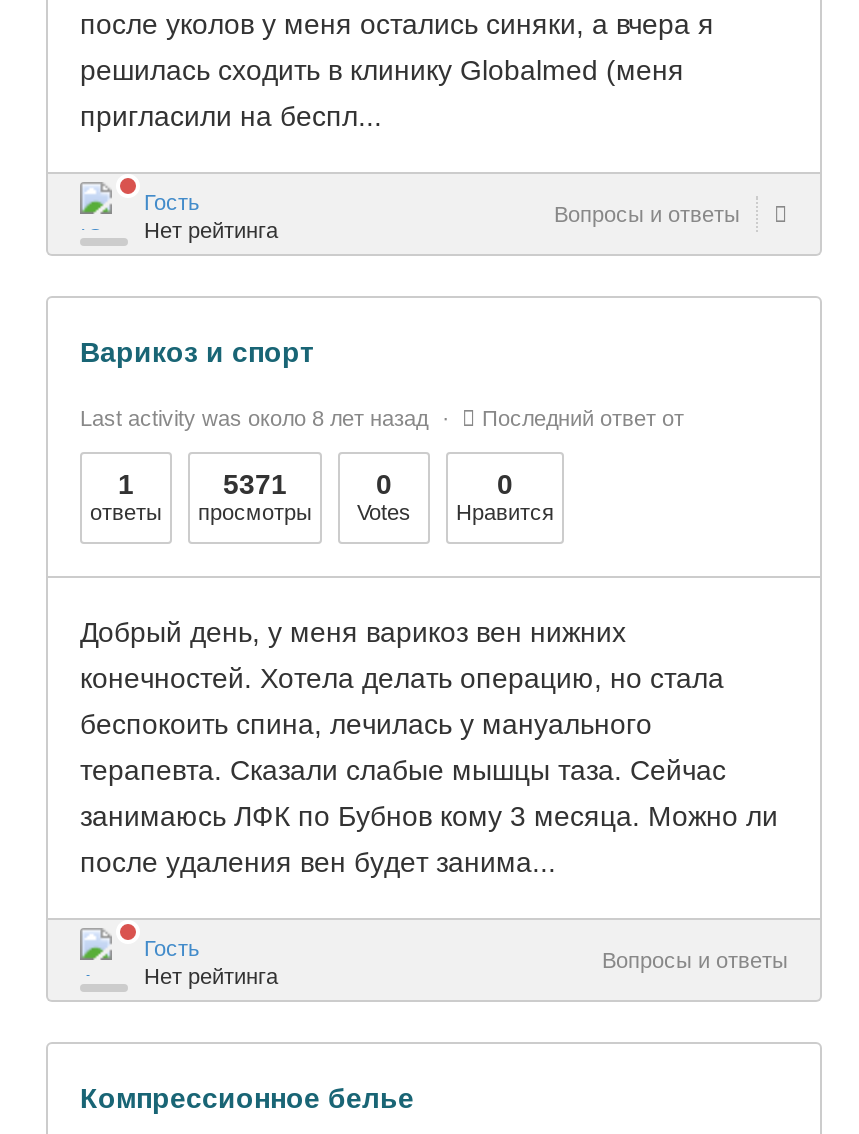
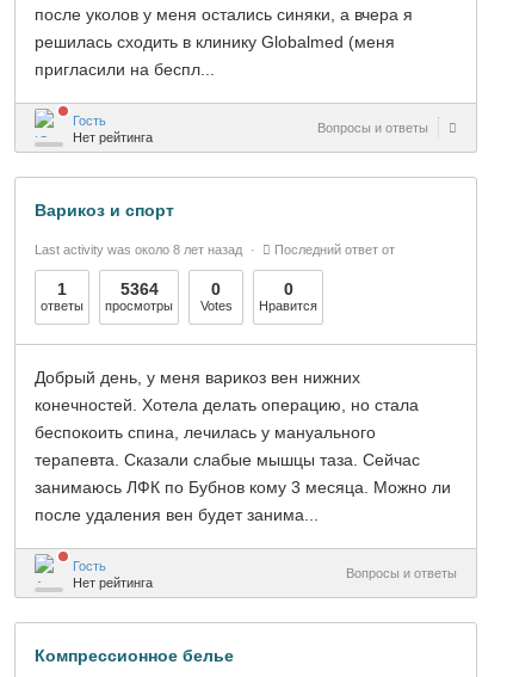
[223,467,287,499] 5371 -> [120,279,158,298] 5364

